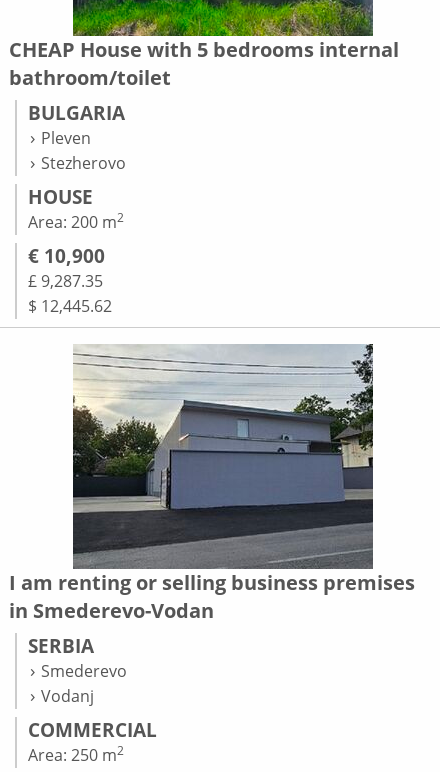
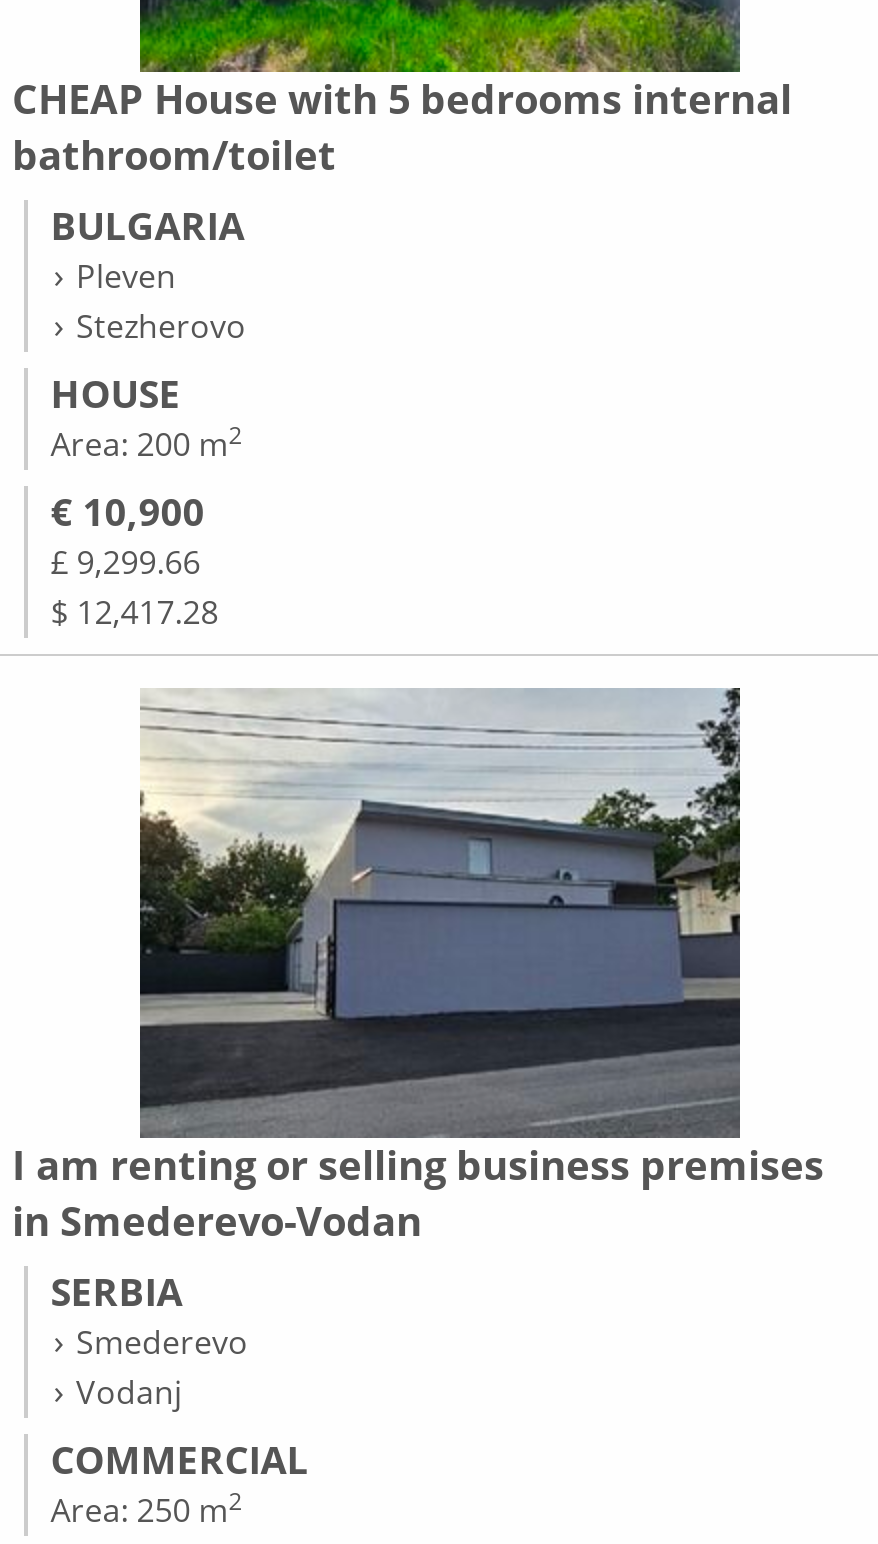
[28,270,103,292] £ 9,287.35 -> [50,540,200,584] £ 9,299.66
[28,295,112,317] $ 12,445.62 -> [50,590,218,634] $ 12,417.28

